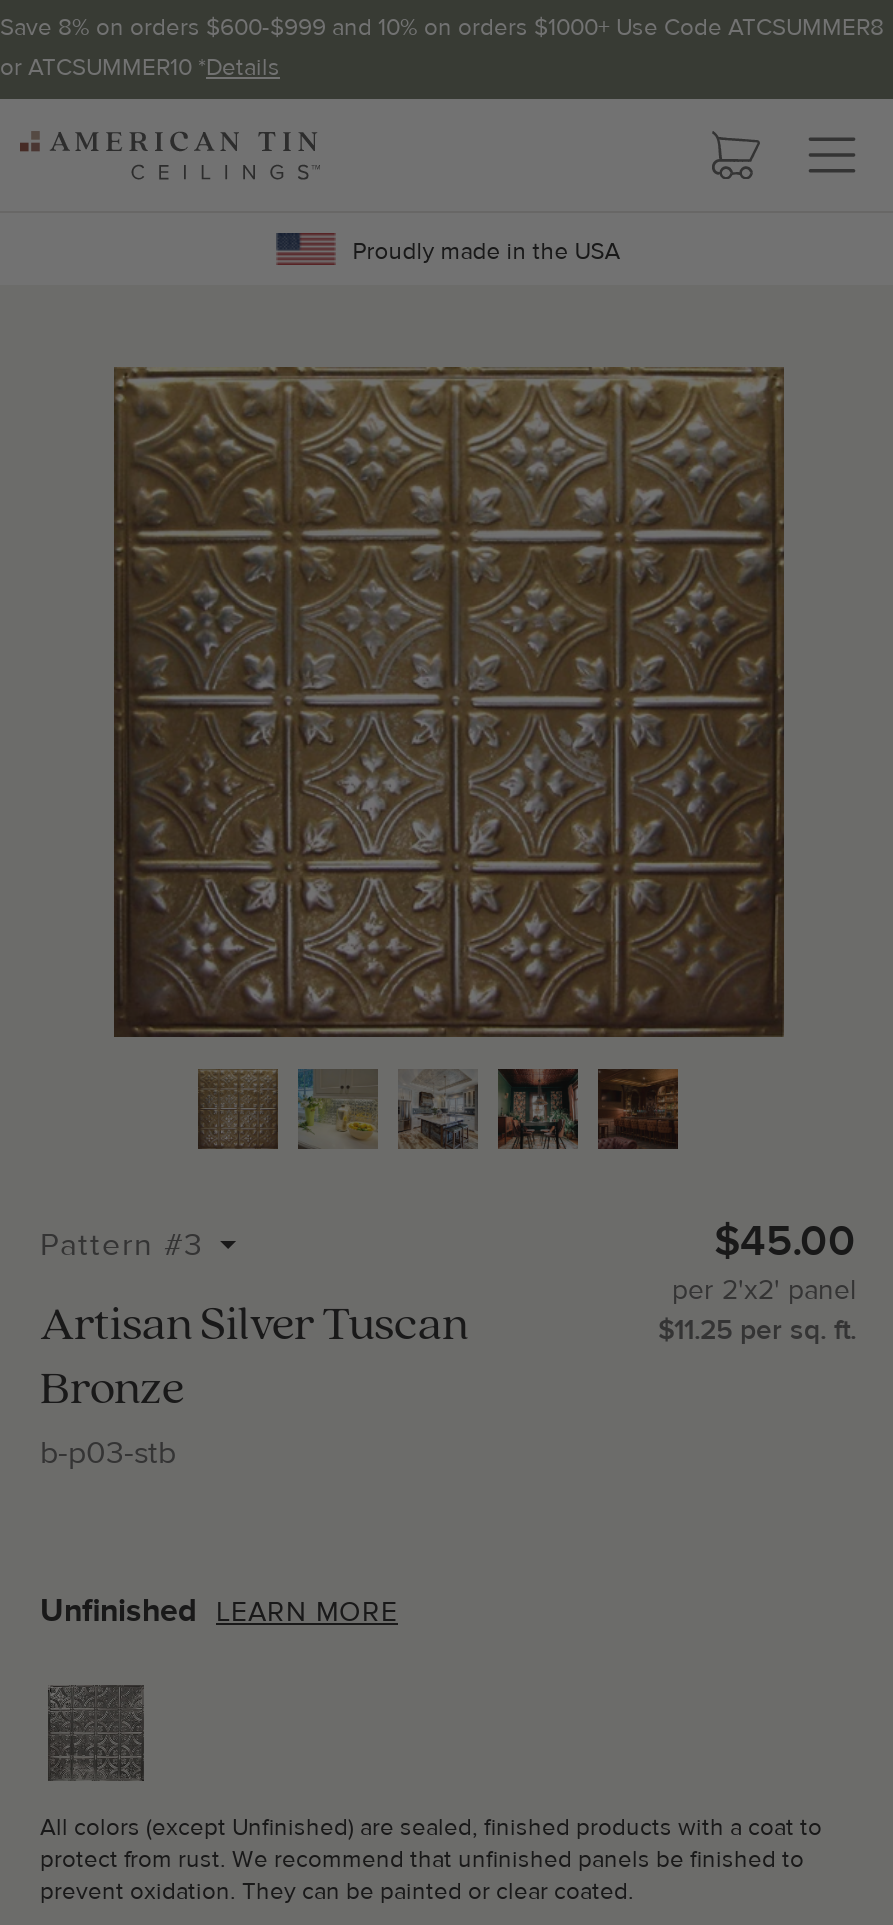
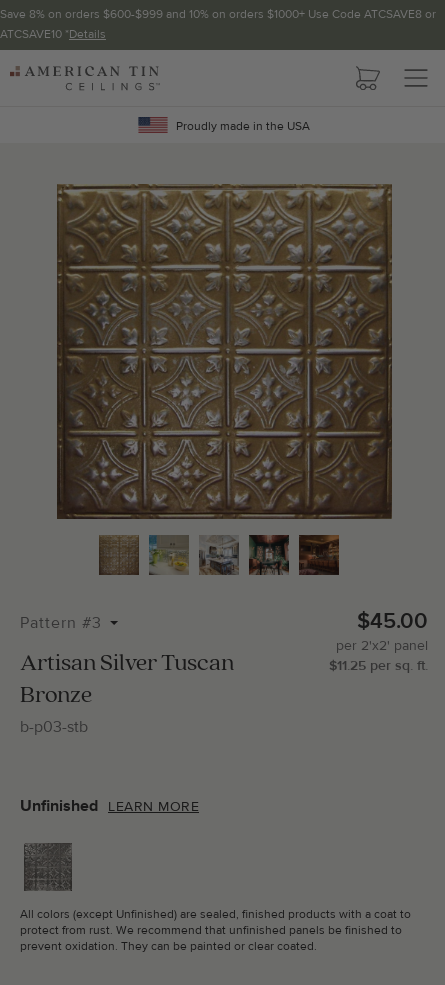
[0,13,884,83] Save 8% on orders $600-$999 and 10% on orders $1000+ Use Code ATCSUMMER8 | or ATCSUMMER10 *Details -> [0,7,436,42] Save 8% on orders $600-$999 and 10% on orders $1000+ Use Code ATCSAVE8 or | ATCSAVE10 *Details

